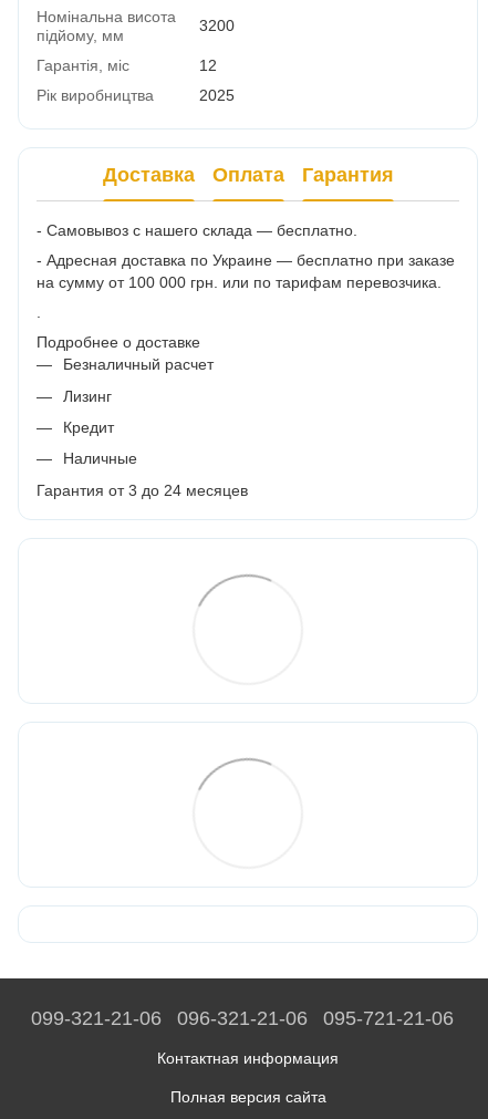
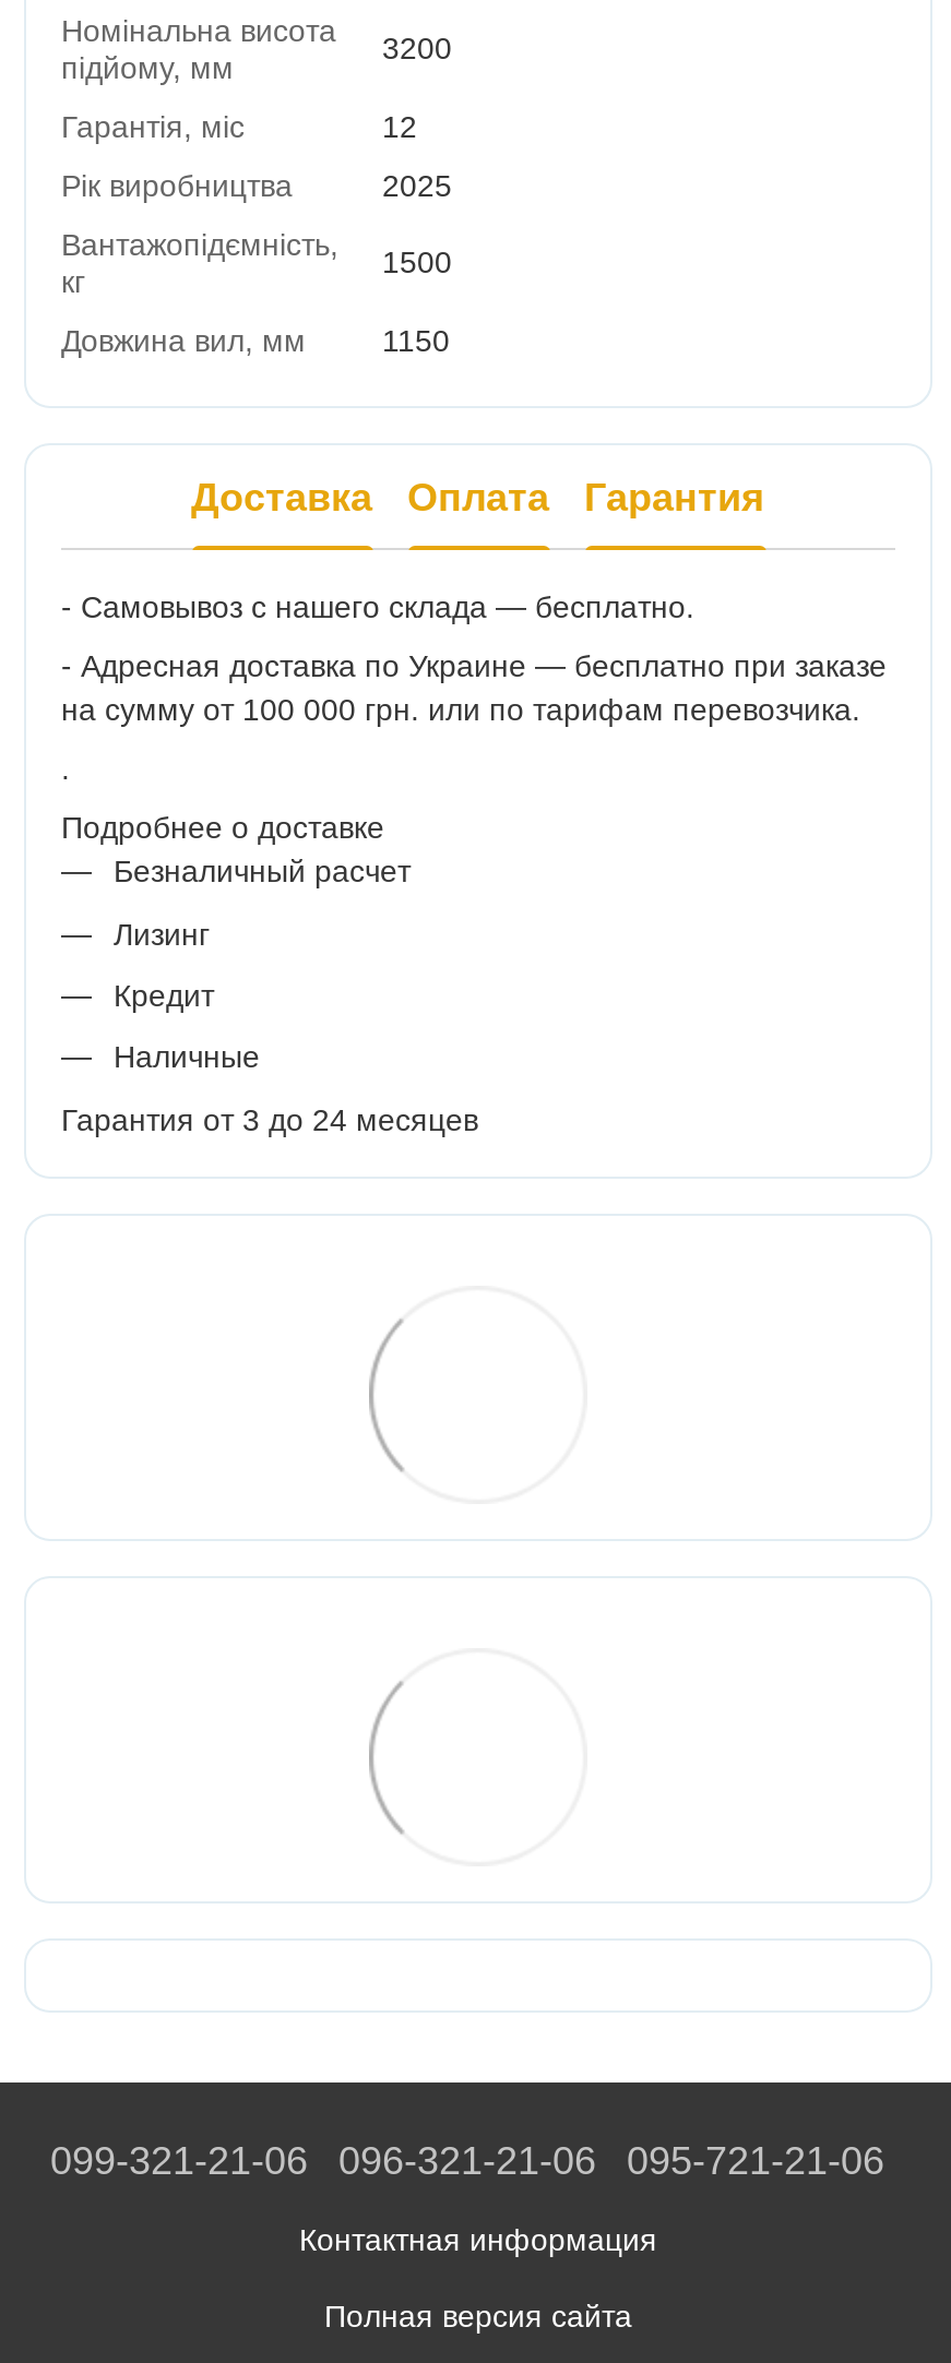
none -> [61,227,338,299] Вантажопідємність, | кг
none -> [61,245,452,358] 1500 | Довжина вил, мм | 1150

